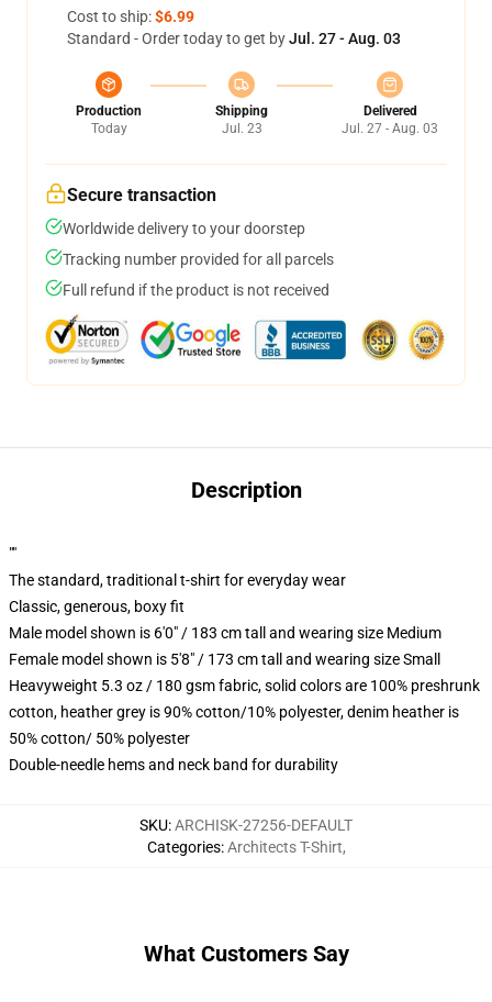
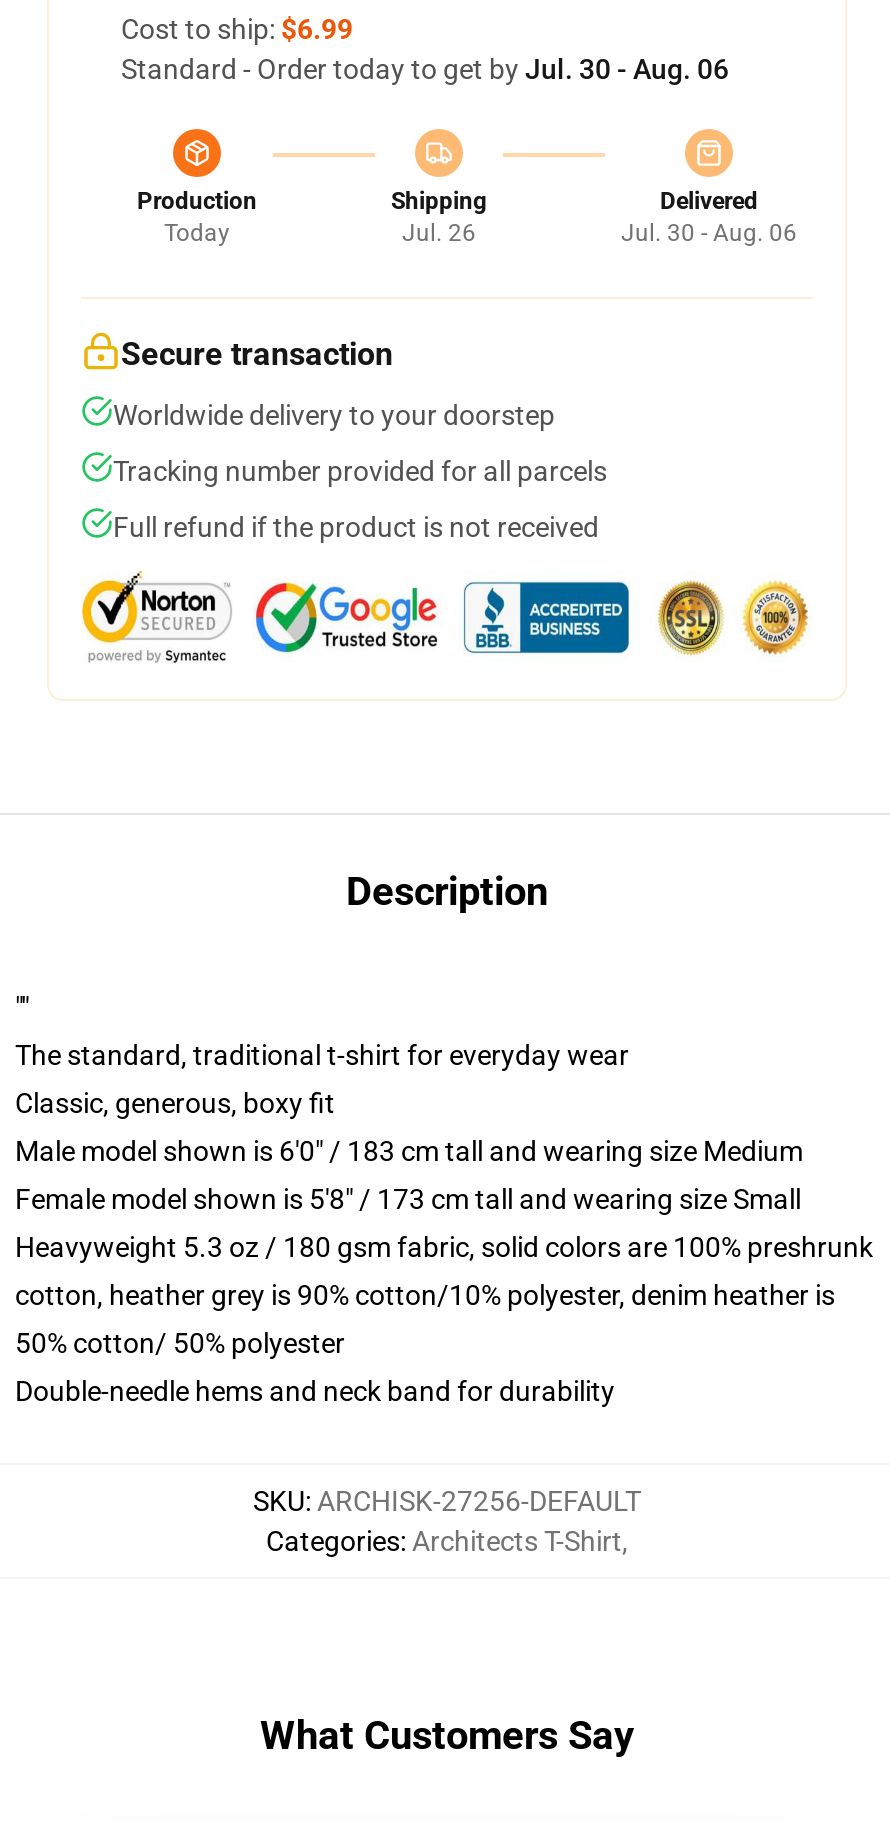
[67,30,401,47] Standard - Order today to get by Jul. 27 - Aug. 03 -> [121,53,729,85] Standard - Order today to get by Jul. 30 - Aug. 06
[221,121,262,136] Jul. 23 -> [402,219,476,247] Jul. 26
[342,121,438,136] Jul. 27 - Aug. 03 -> [621,219,797,247] Jul. 30 - Aug. 06

